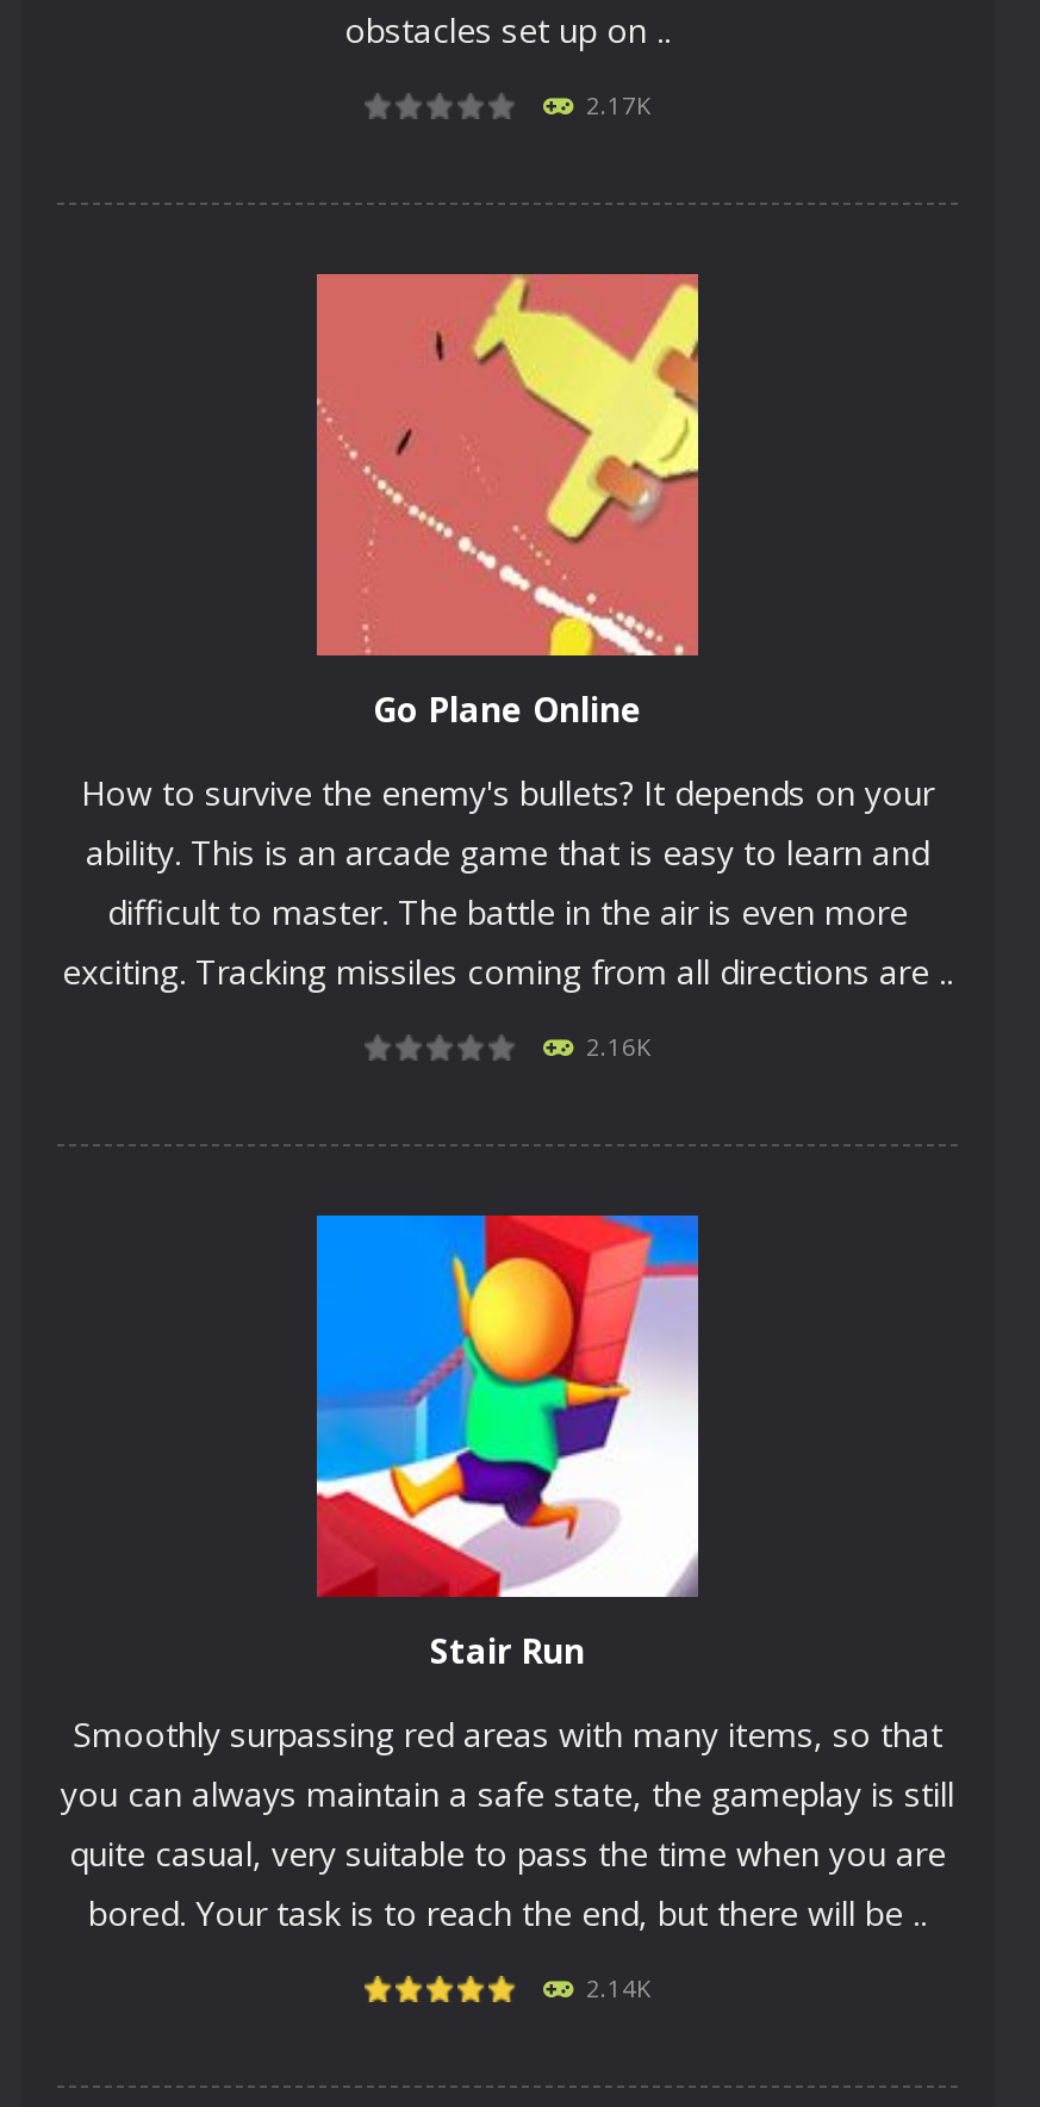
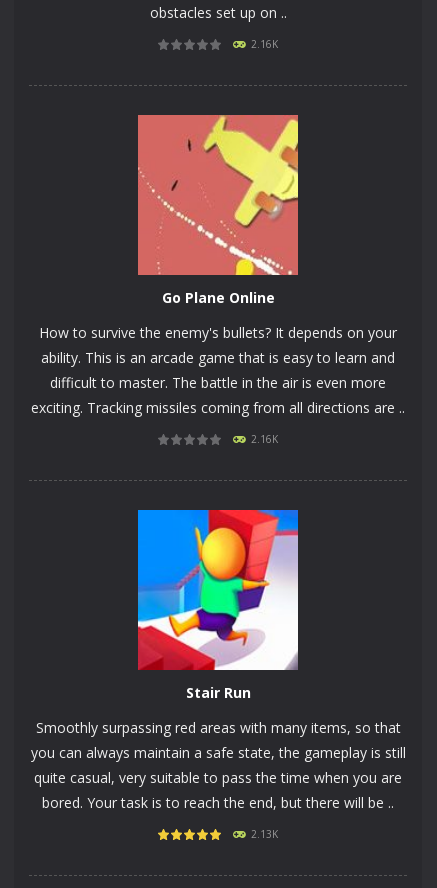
[586,88,650,122] 2.17K -> [251,37,278,51] 2.16K
[586,1971,650,2005] 2.14K -> [251,827,278,841] 2.13K

